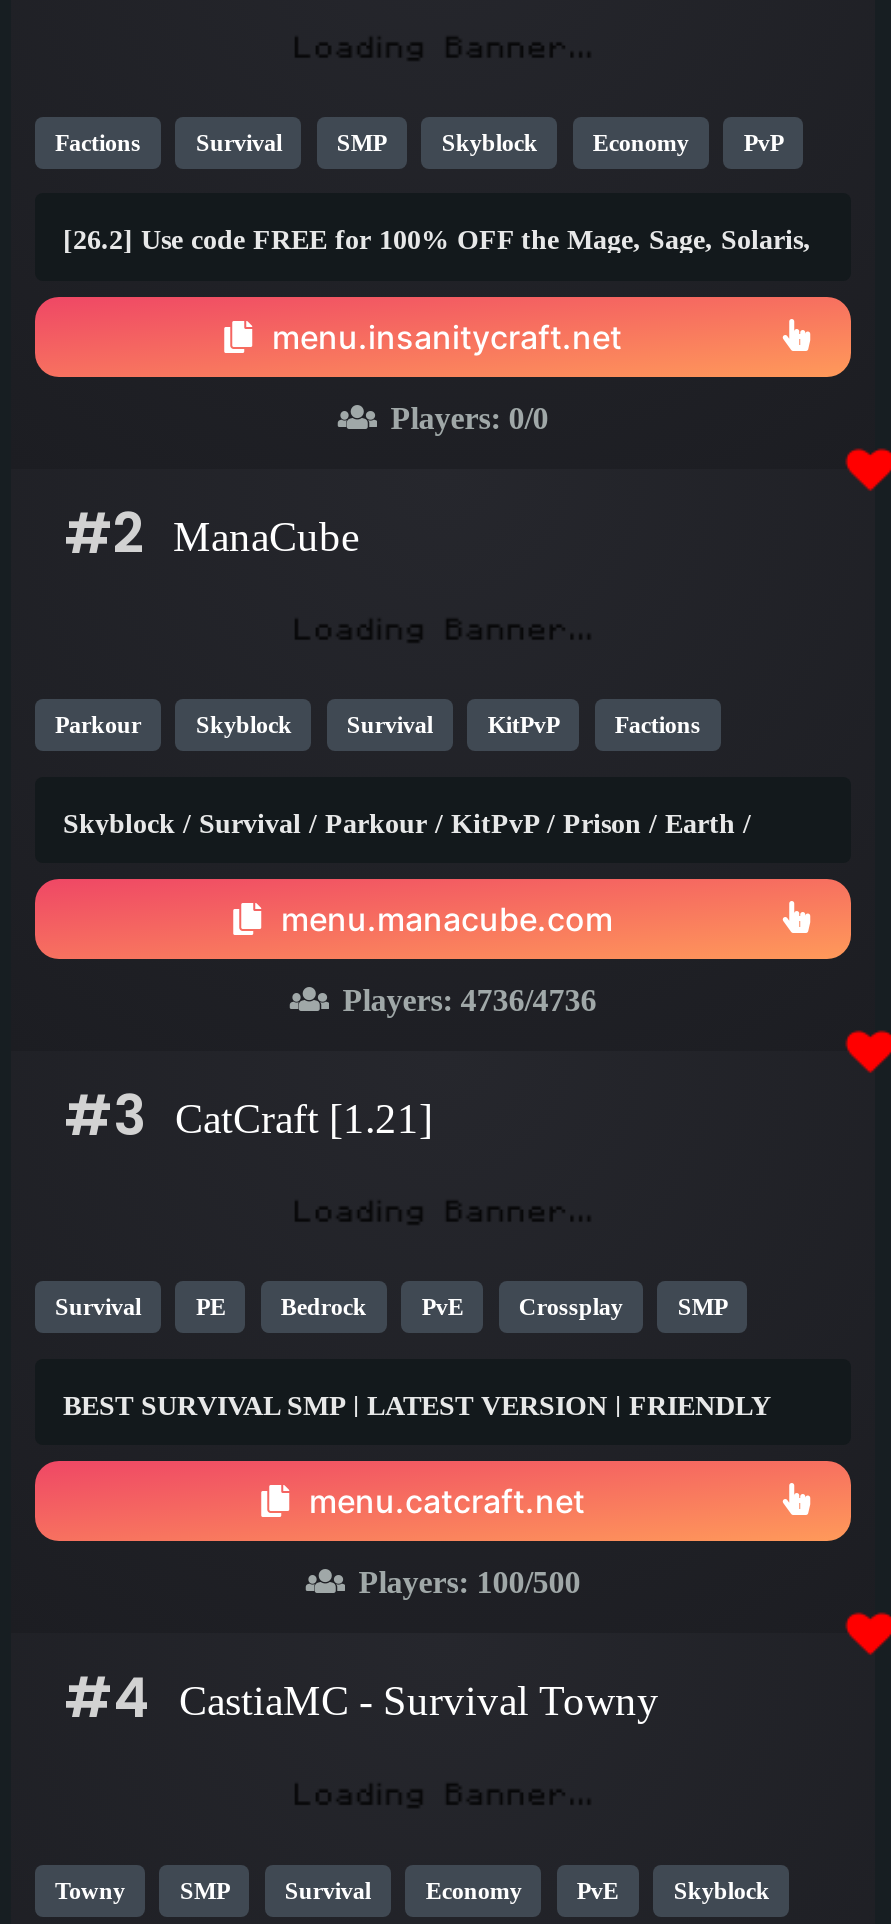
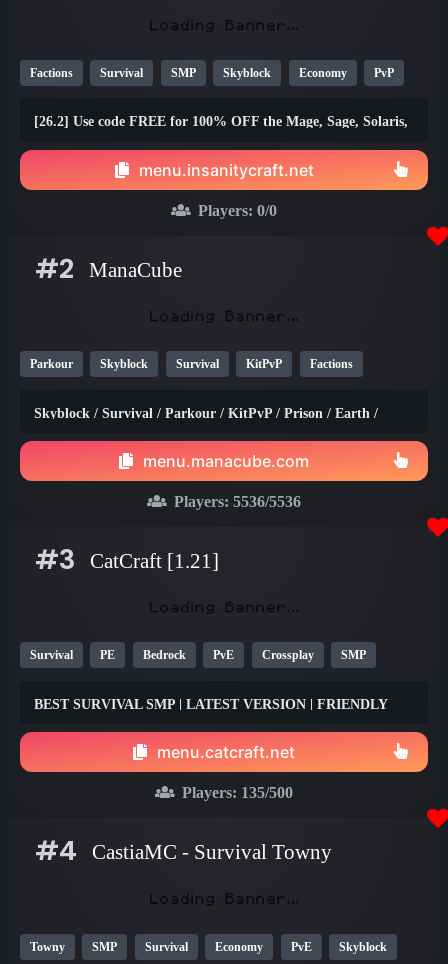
[334,983,596,1017] Players: 4736/4736 -> [170,493,301,510] Players: 5536/5536
[350,1565,580,1599] Players: 100/500 -> [178,784,293,801] Players: 135/500

